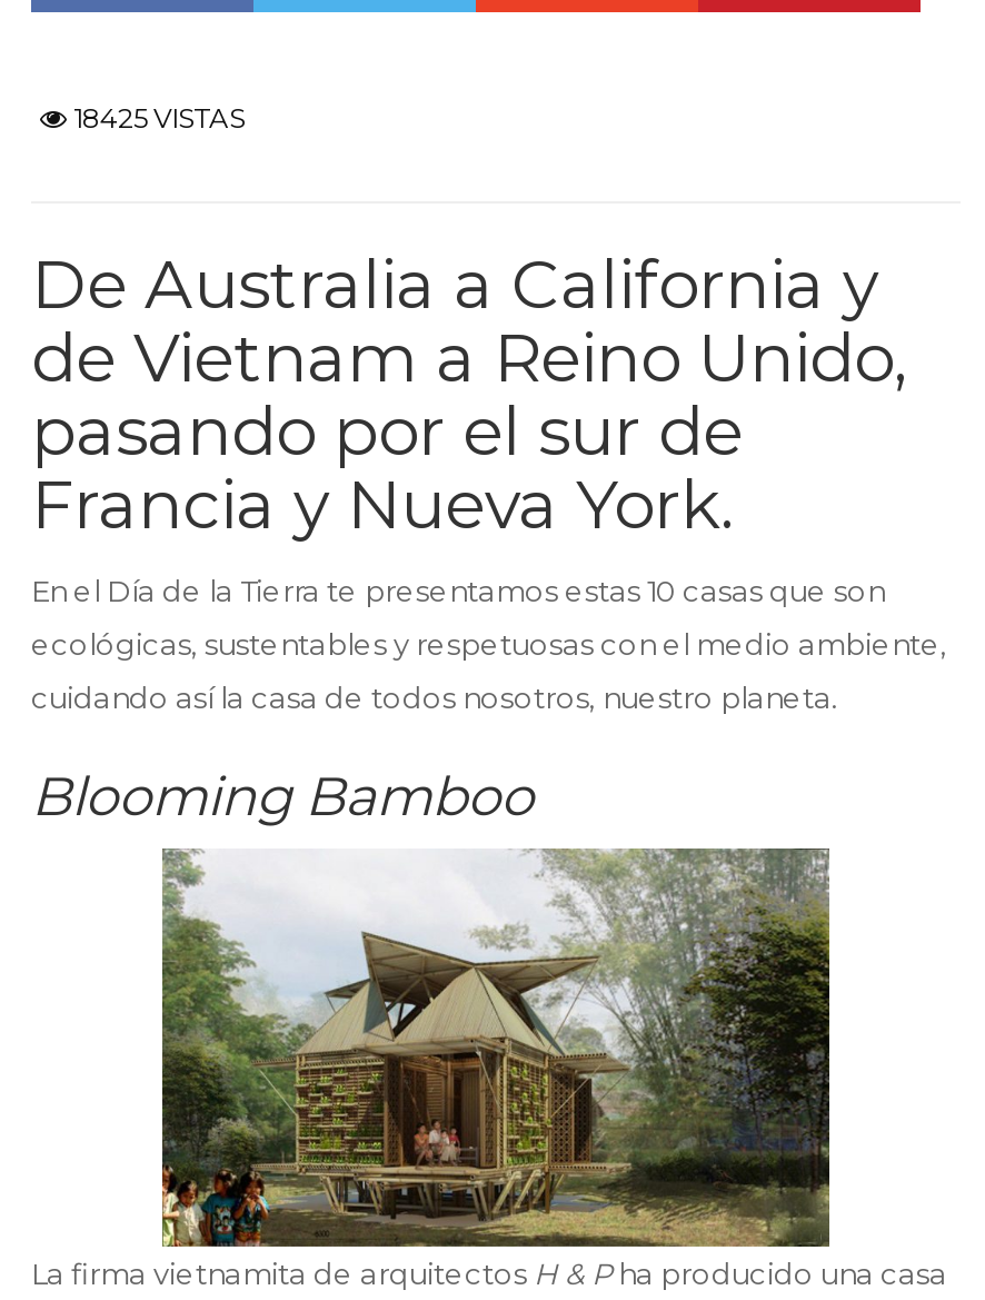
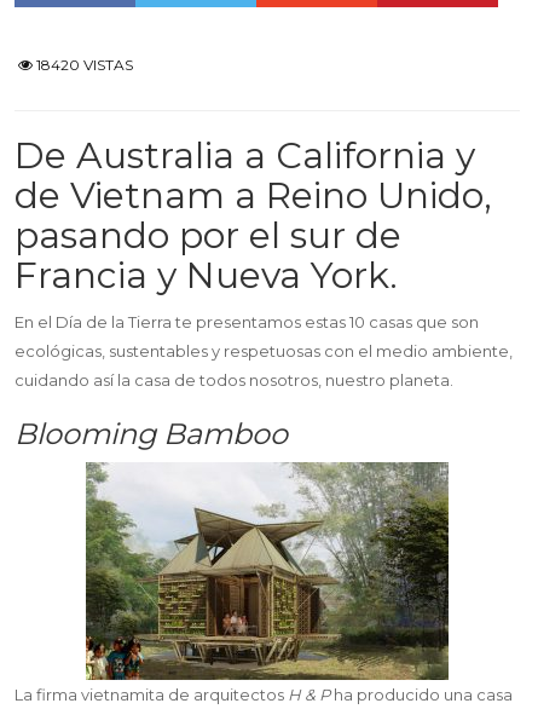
[67,101,245,135] 18425 VISTAS -> [32,56,132,74] 18420 VISTAS

